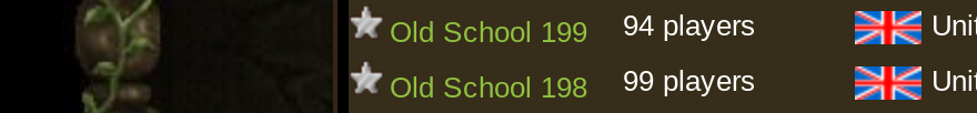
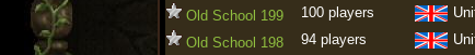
[390,9,756,49] Old School 199 94 players -> [186,4,374,24] Old School 199 100 players
[390,64,756,104] Old School 198 99 players -> [186,31,366,51] Old School 198 94 players

